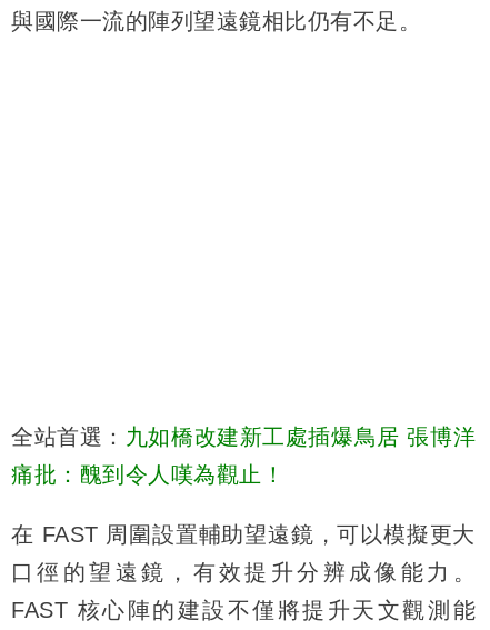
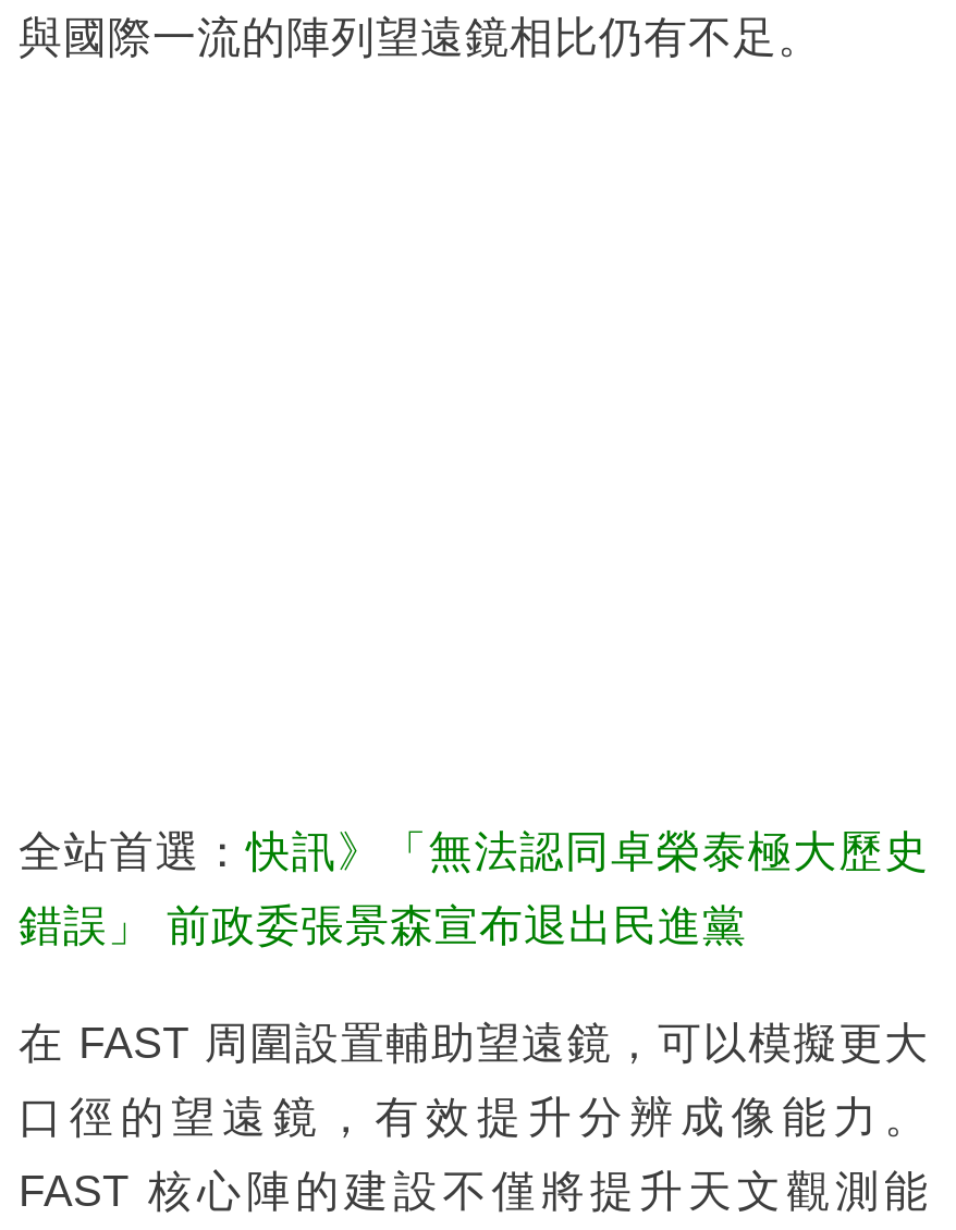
[11,424,476,449] 全站首選：九如橋改建新工處插爆鳥居 張博洋 -> [19,827,929,874] 全站首選：快訊》「無法認同卓榮泰極大歷史
[11,462,284,486] 痛批：醜到令人嘆為觀止！ -> [19,901,747,949] 錯誤」 前政委張景森宣布退出民進黨

